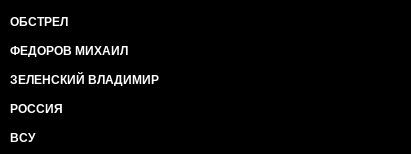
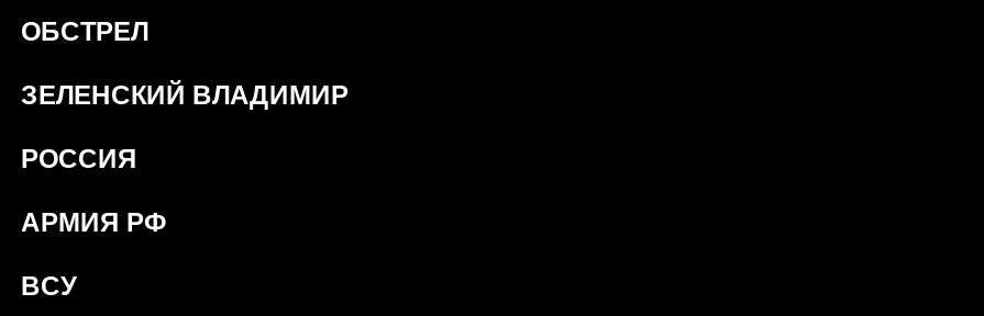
[10,44,128,58] ФЕДОРОВ МИХАИЛ -> none
moved [10,73,159,116] -> [21,80,349,174]: ЗЕЛЕНСКИЙ ВЛАДИМИР | РОССИЯ
none -> [21,207,166,238] АРМИЯ РФ

